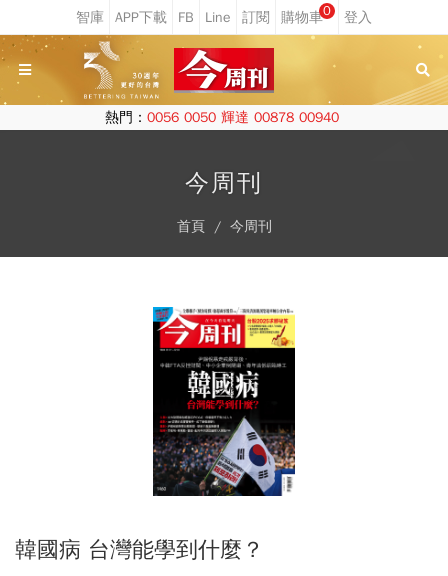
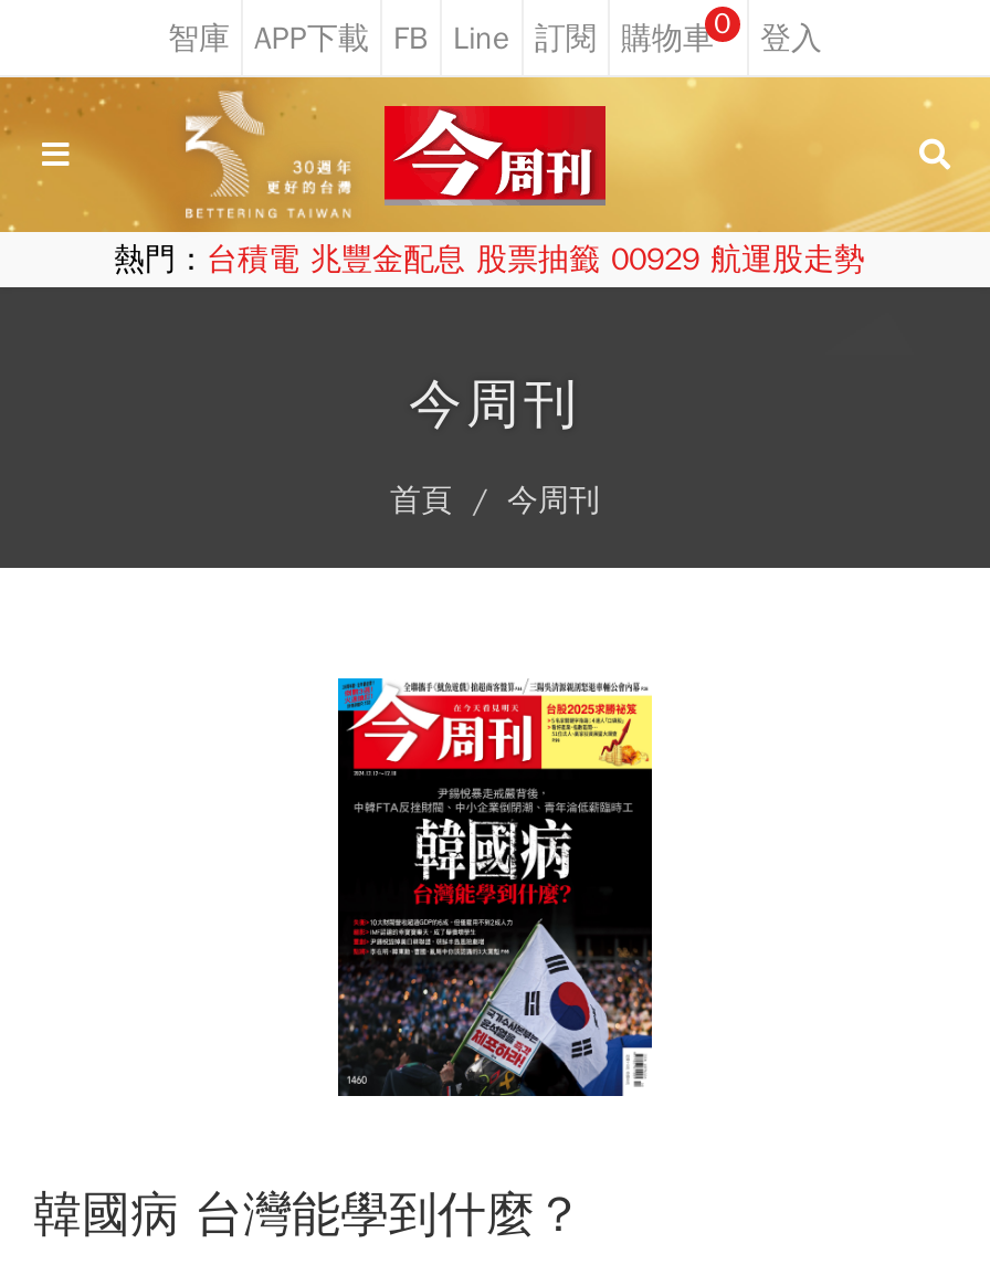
[104,109,338,126] 熱門：0056 0050 輝達 00878 00940 -> [114,241,865,278] 熱門：台積電 兆豐金配息 股票抽籤 00929 航運股走勢

